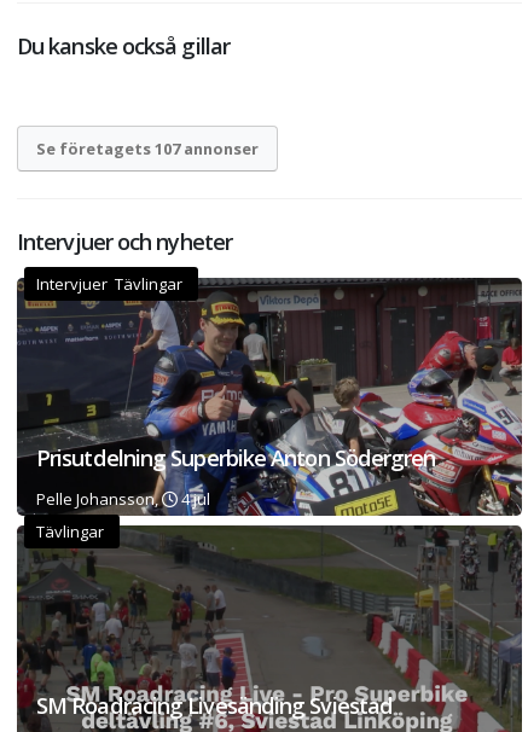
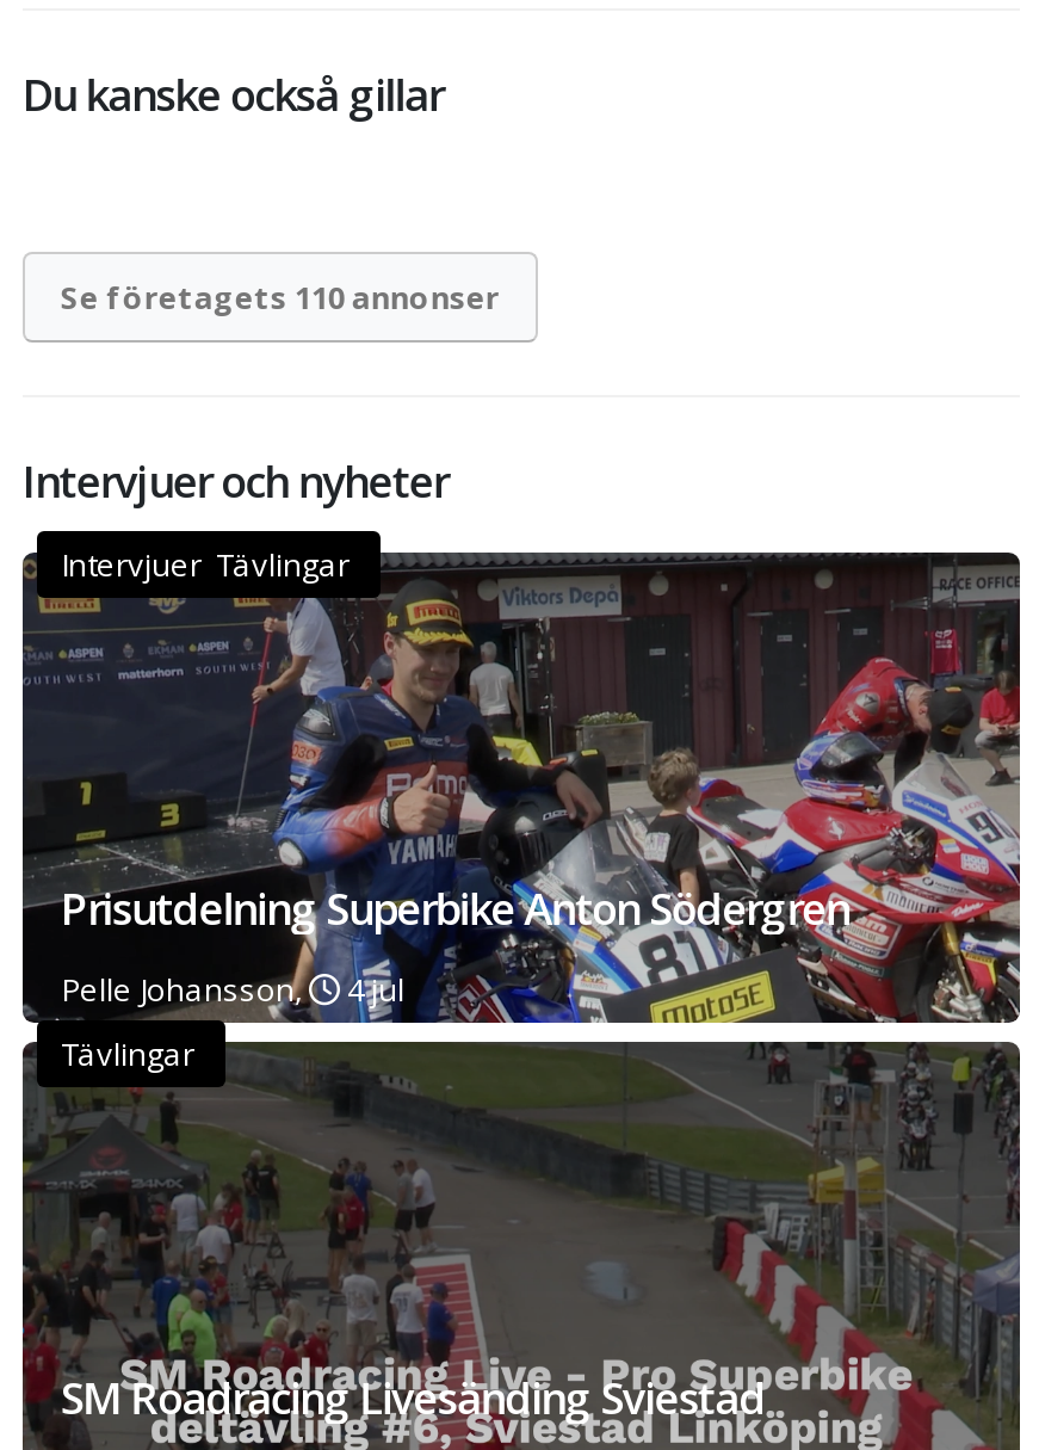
[36,137,258,159] Se företagets 107 annonser -> [61,275,500,318] Se företagets 110 annonser

